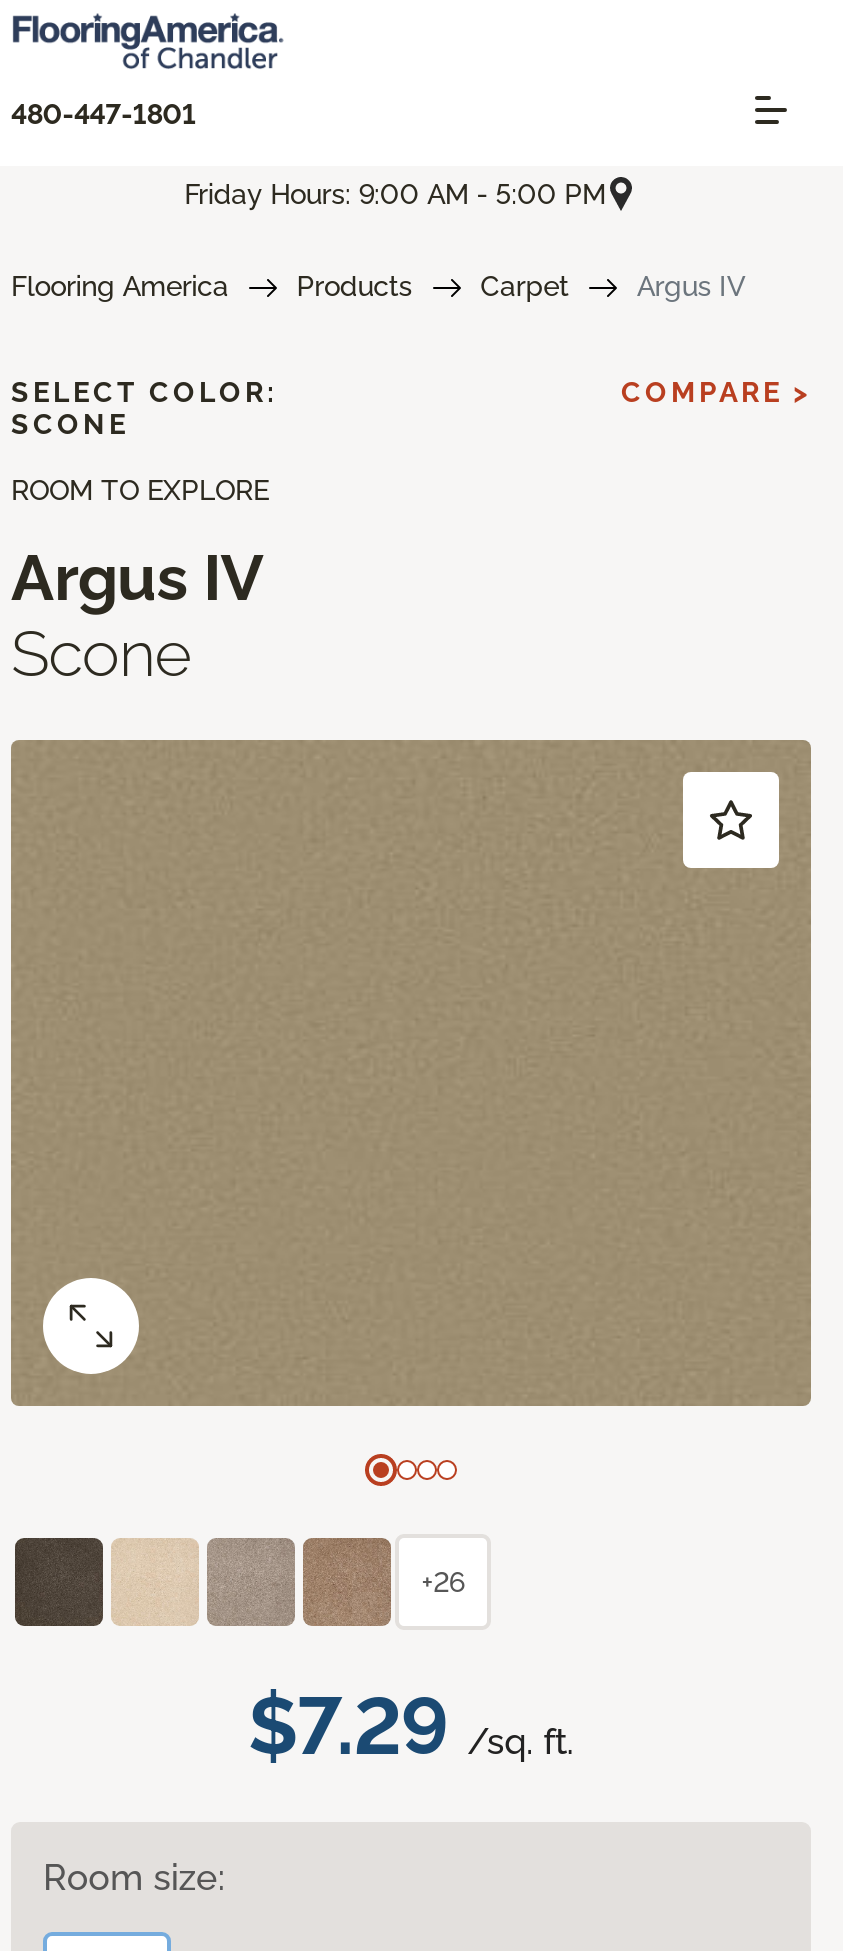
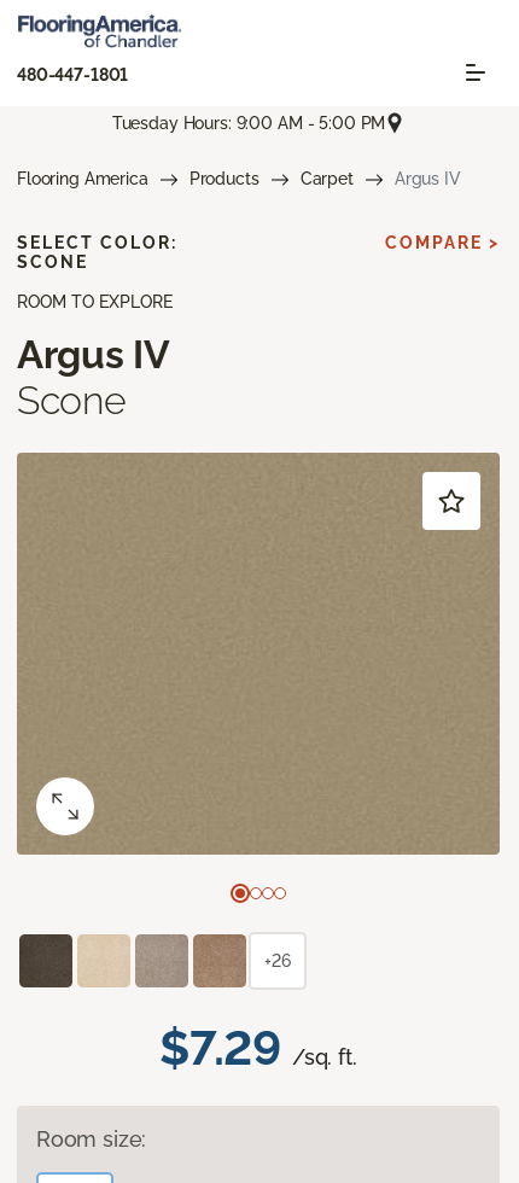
[184,177,606,209] Friday Hours: 9:00 AM - 5:00 PM -> [112,113,385,132] Tuesday Hours: 9:00 AM - 5:00 PM

